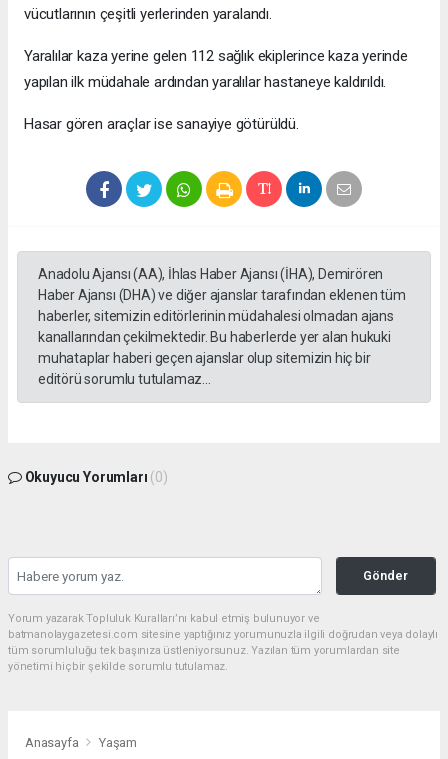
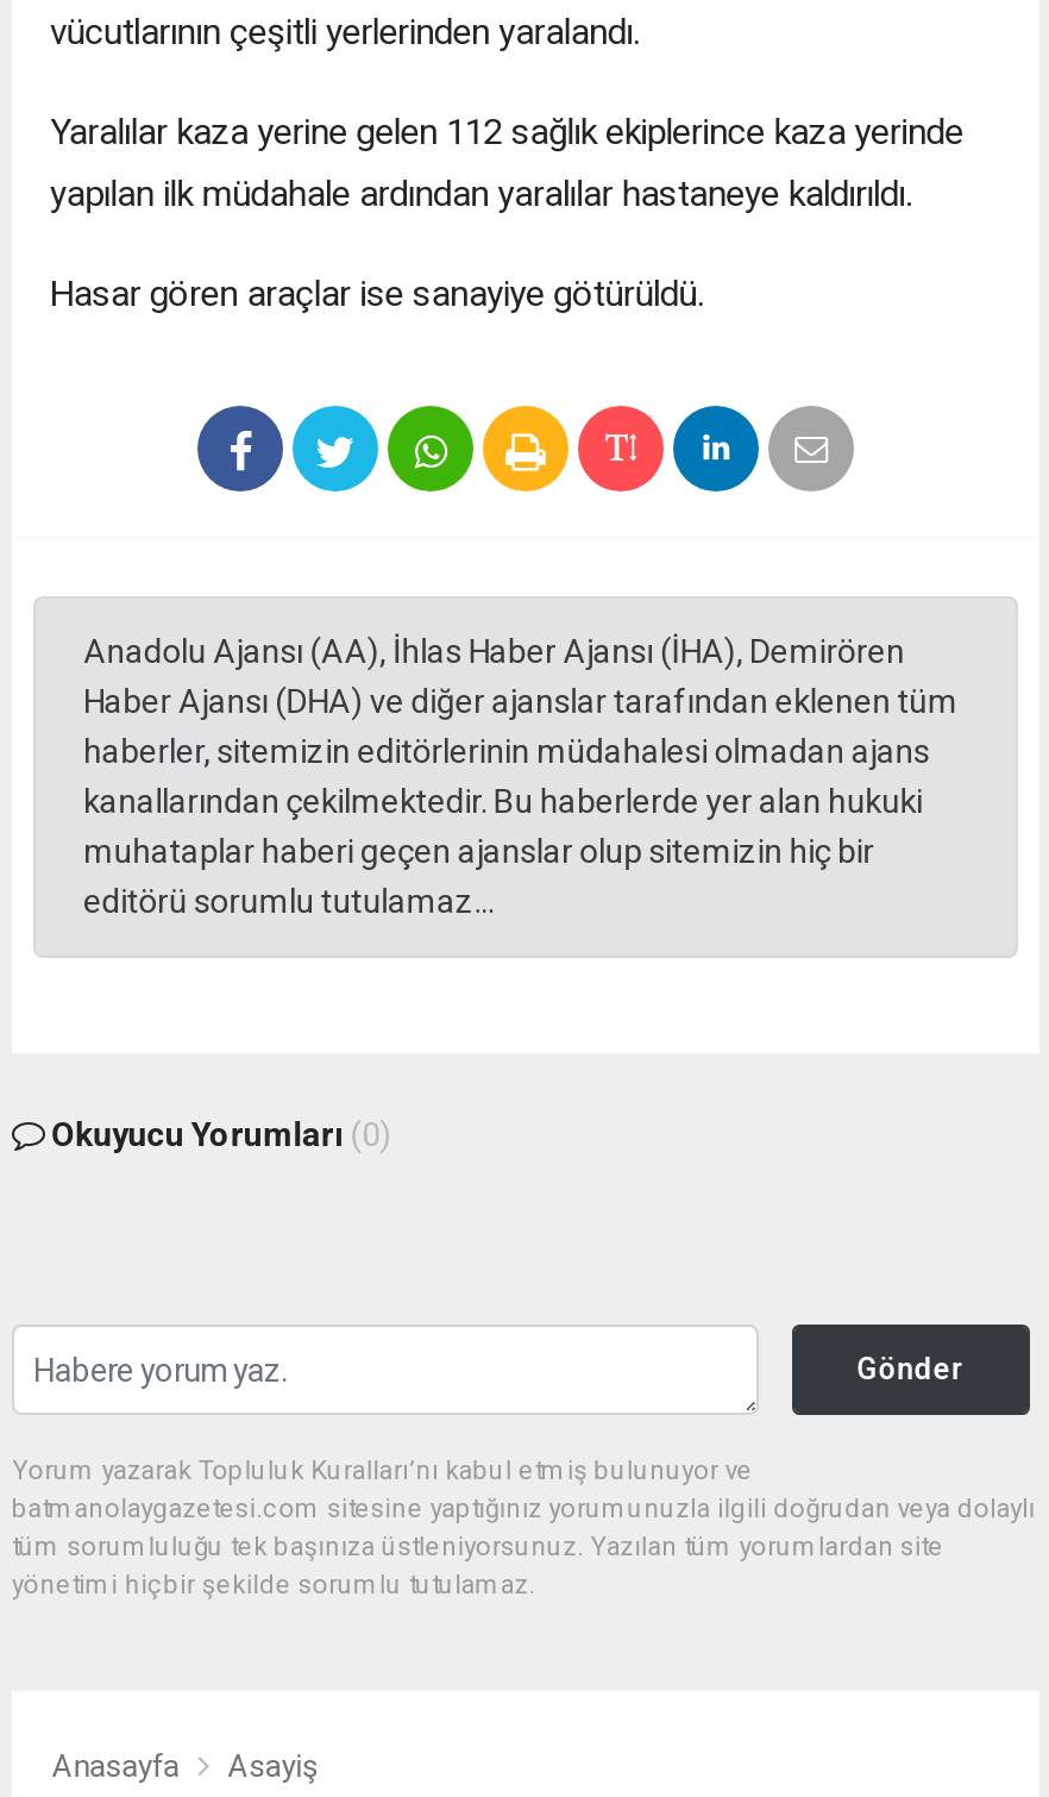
[99,735,137,750] Yaşam -> [228,1749,318,1785] Asayiş

